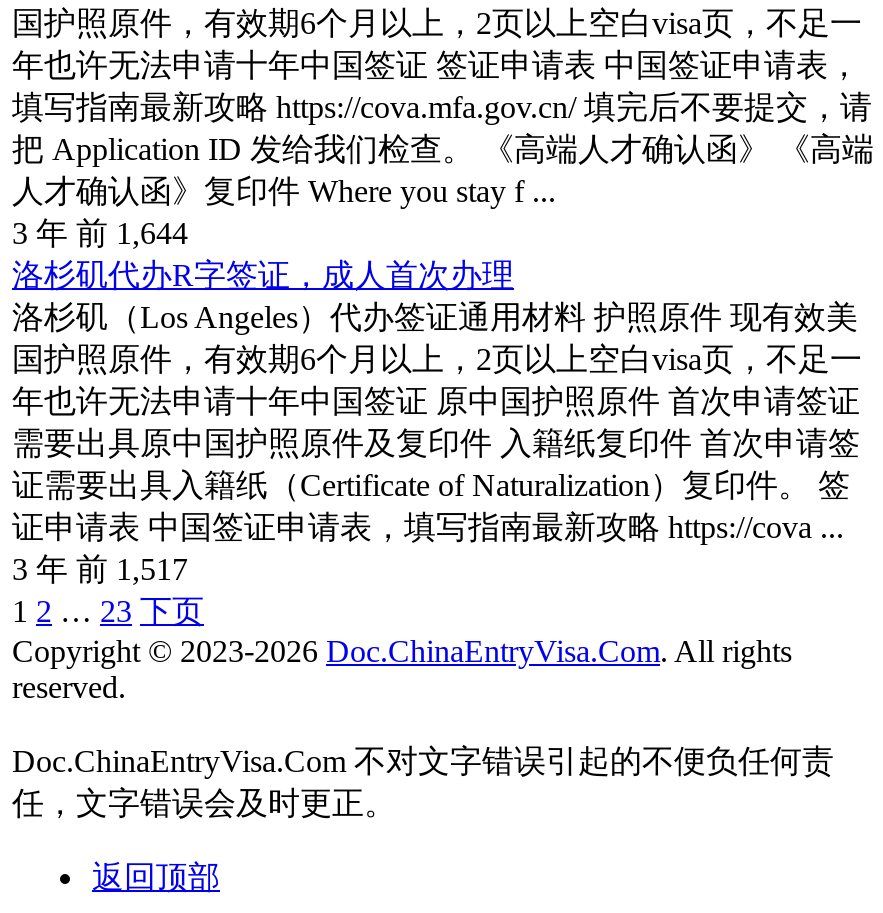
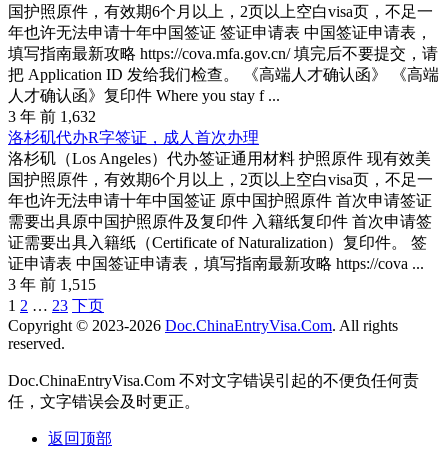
[12,215,188,249] 3 年 前 1,644 -> [8,107,96,124] 3 年 前 1,632
[12,551,188,585] 3 年 前 1,517 -> [8,275,96,292] 3 年 前 1,515

